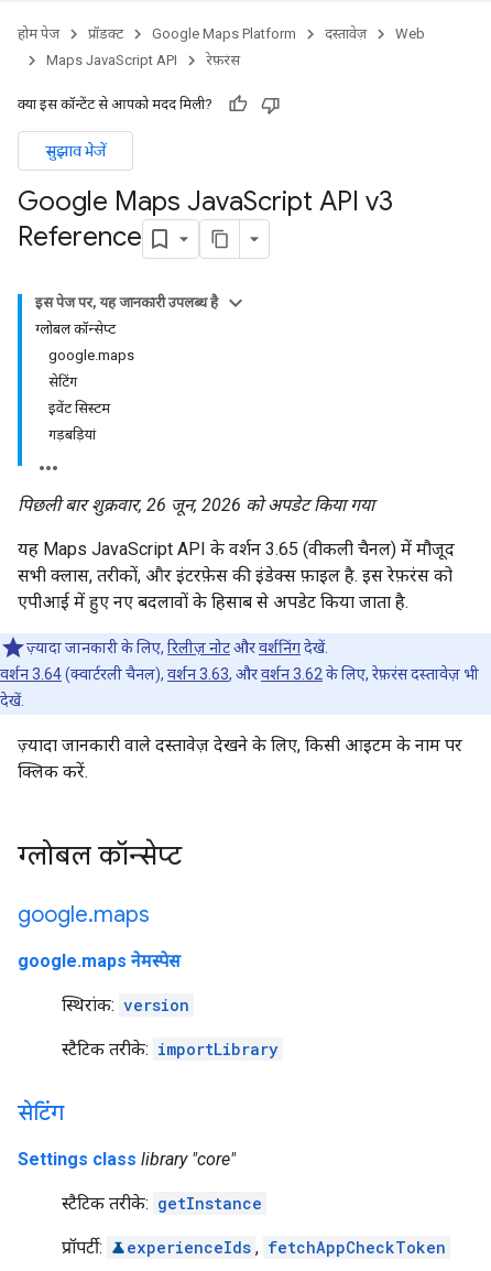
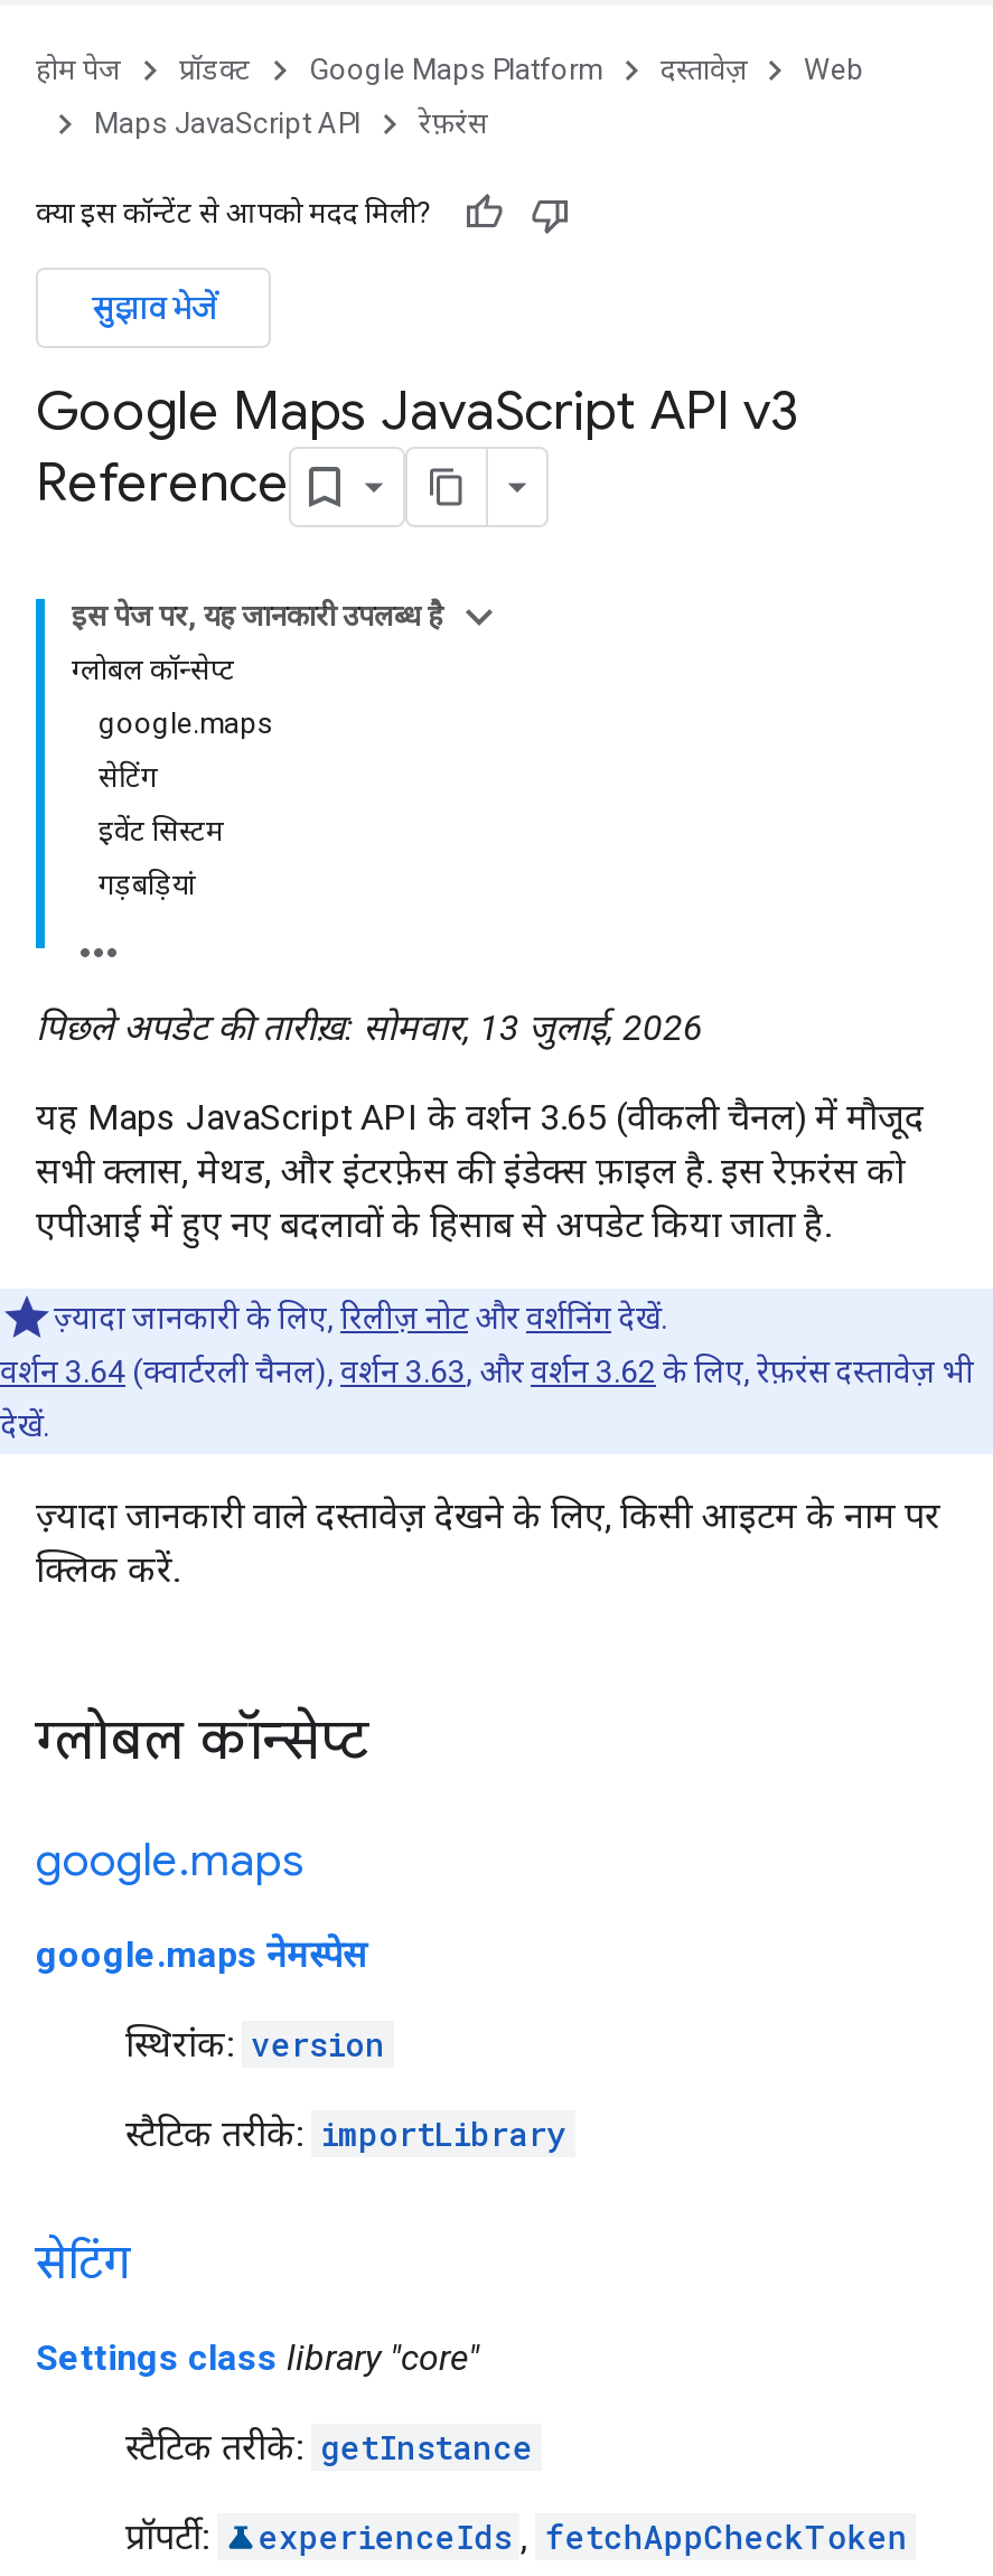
[18,495,374,515] पिछली बार शुक्रवार, 26 जून, 2026 को अपडेट किया गया -> [36,1006,703,1049] पिछले अपडेट की तारीख़: सोमवार, 13 जुलाई, 2026
[18,565,452,586] सभी क्लास, तरीकों, और इंटरफ़ेस की इंडेक्स फ़ाइल है. इस रेफ़रंस को -> [36,1150,905,1192] सभी क्लास, मेथड, और इंटरफ़ेस की इंडेक्स फ़ाइल है. इस रेफ़रंस को

